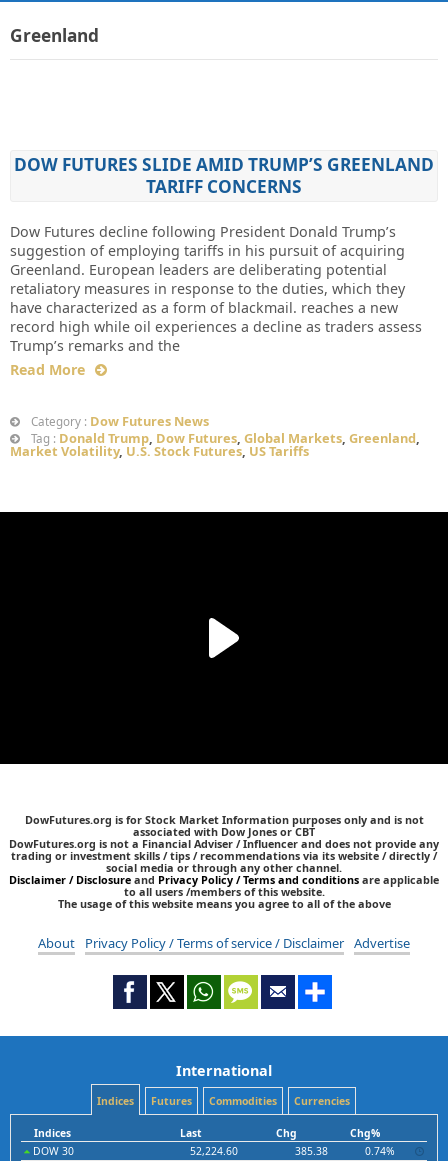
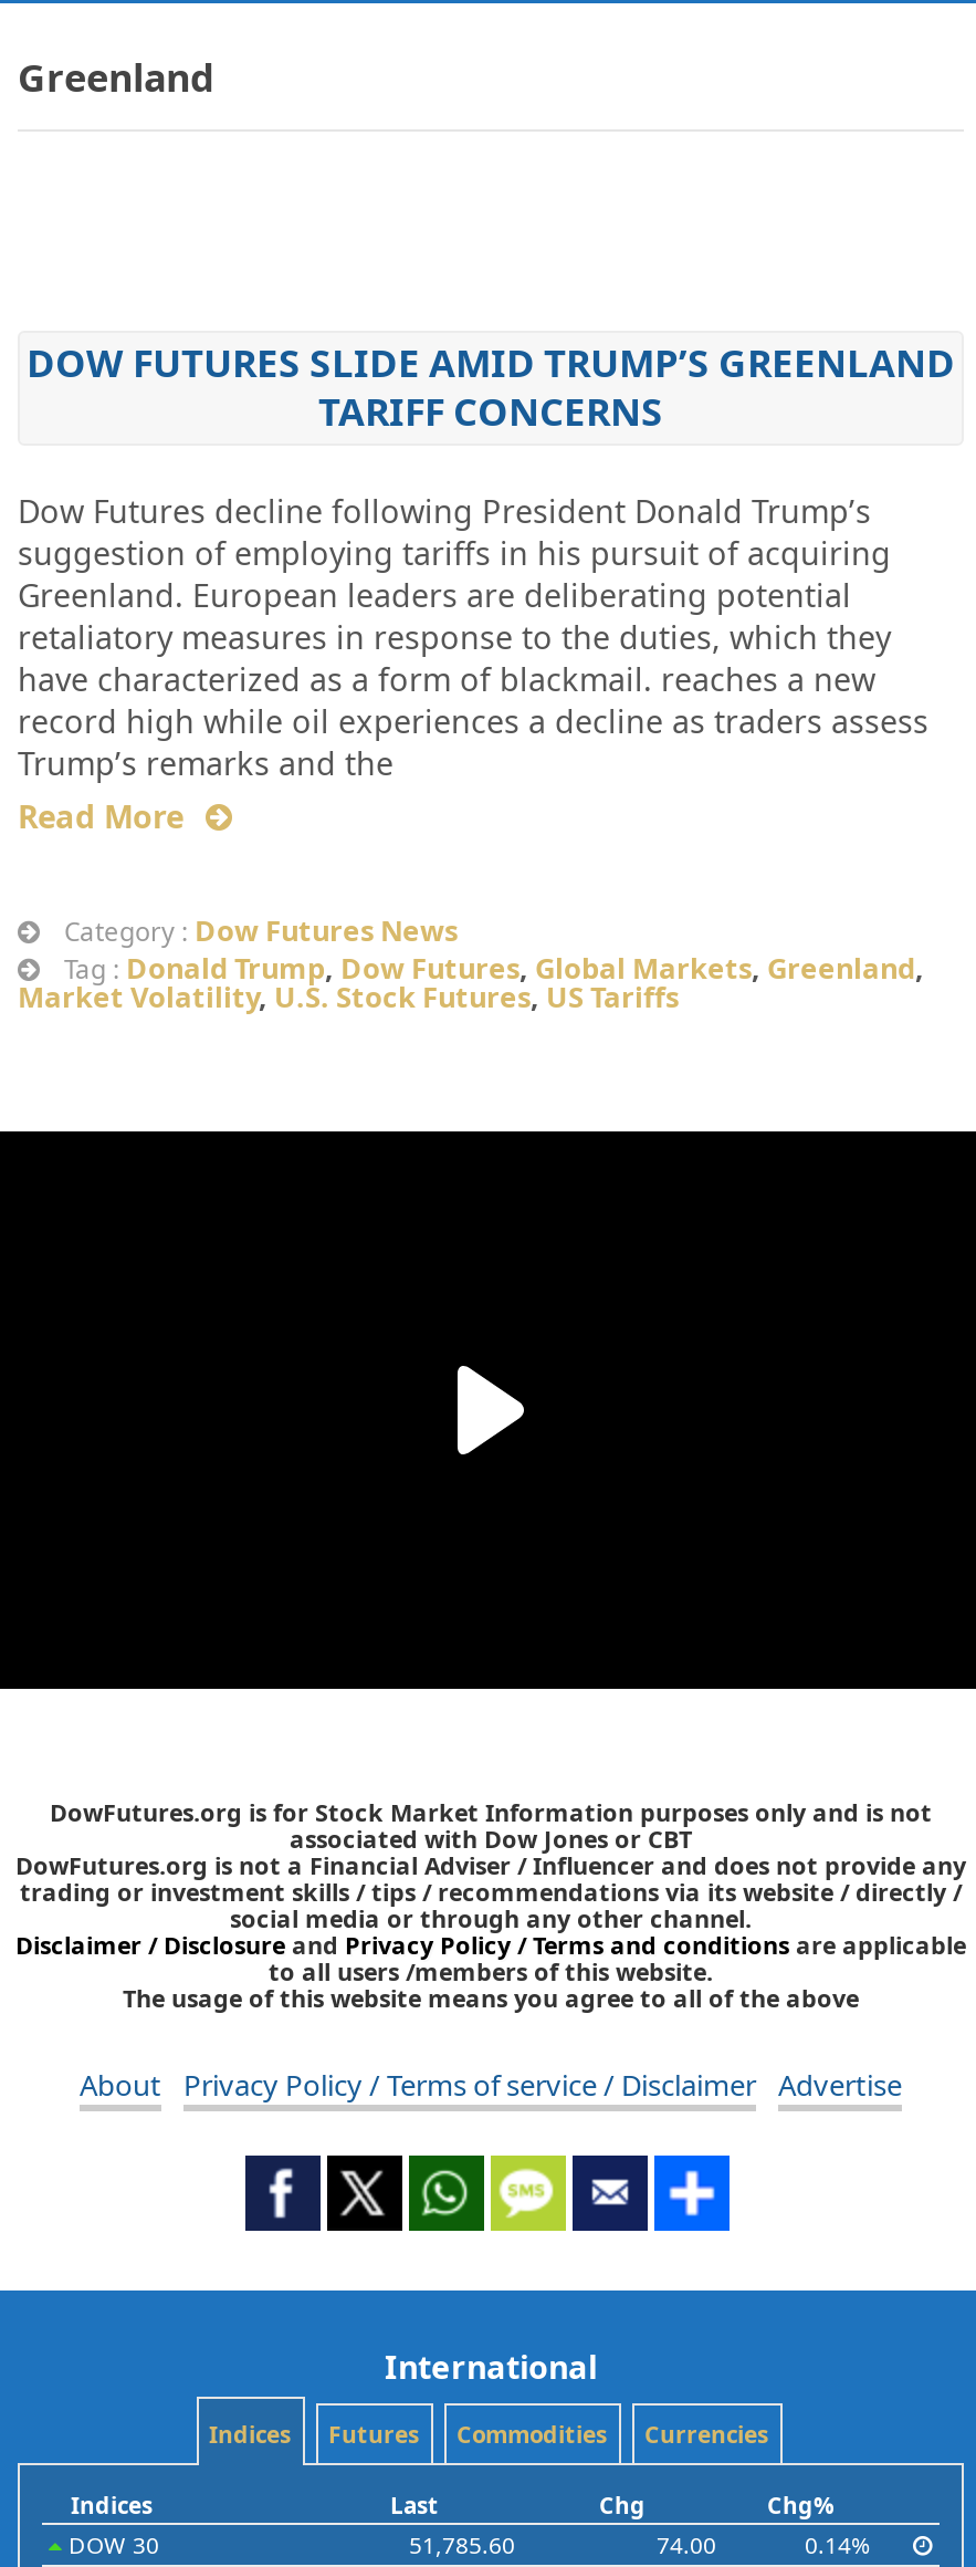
[190,1144,238,1158] 52,224.60 -> [409,2529,515,2560] 51,785.60
[295,1144,328,1158] 385.38 -> [657,2529,716,2560] 74.00
[365,1144,395,1158] 0.74% -> [805,2529,871,2560] 0.14%

